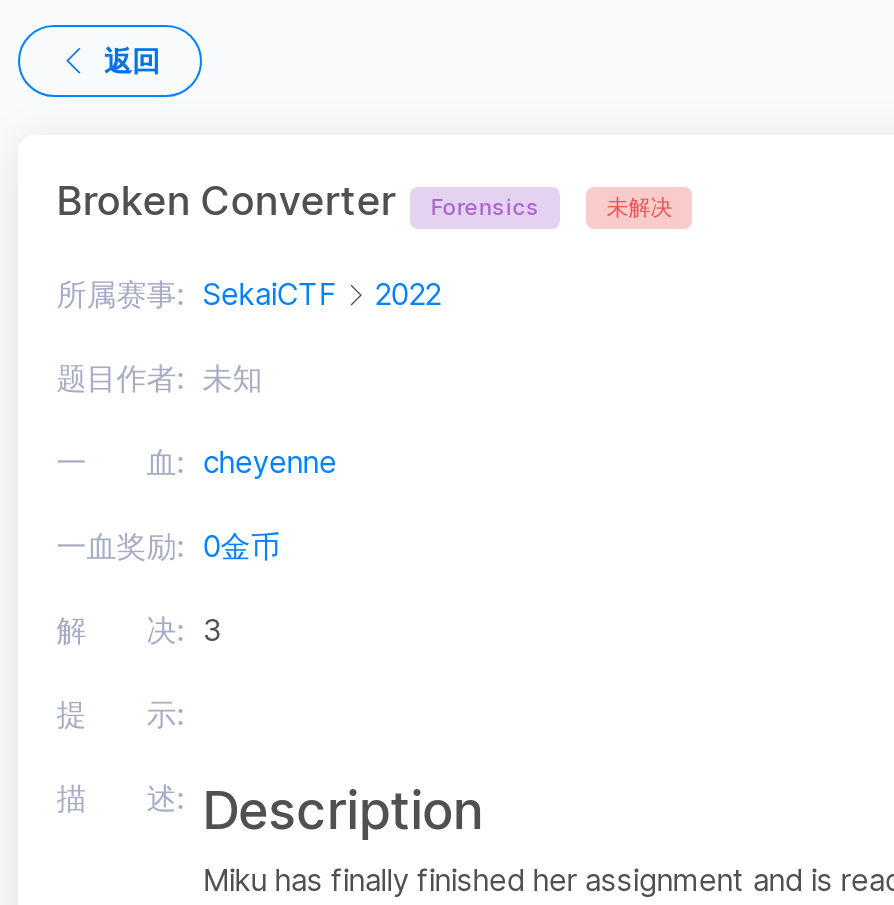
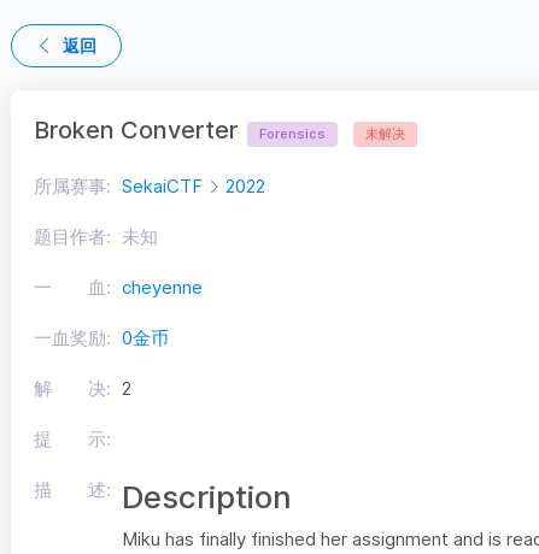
[56,611,220,649] 解 决: 3 -> [34,377,132,400] 解 决: 2

